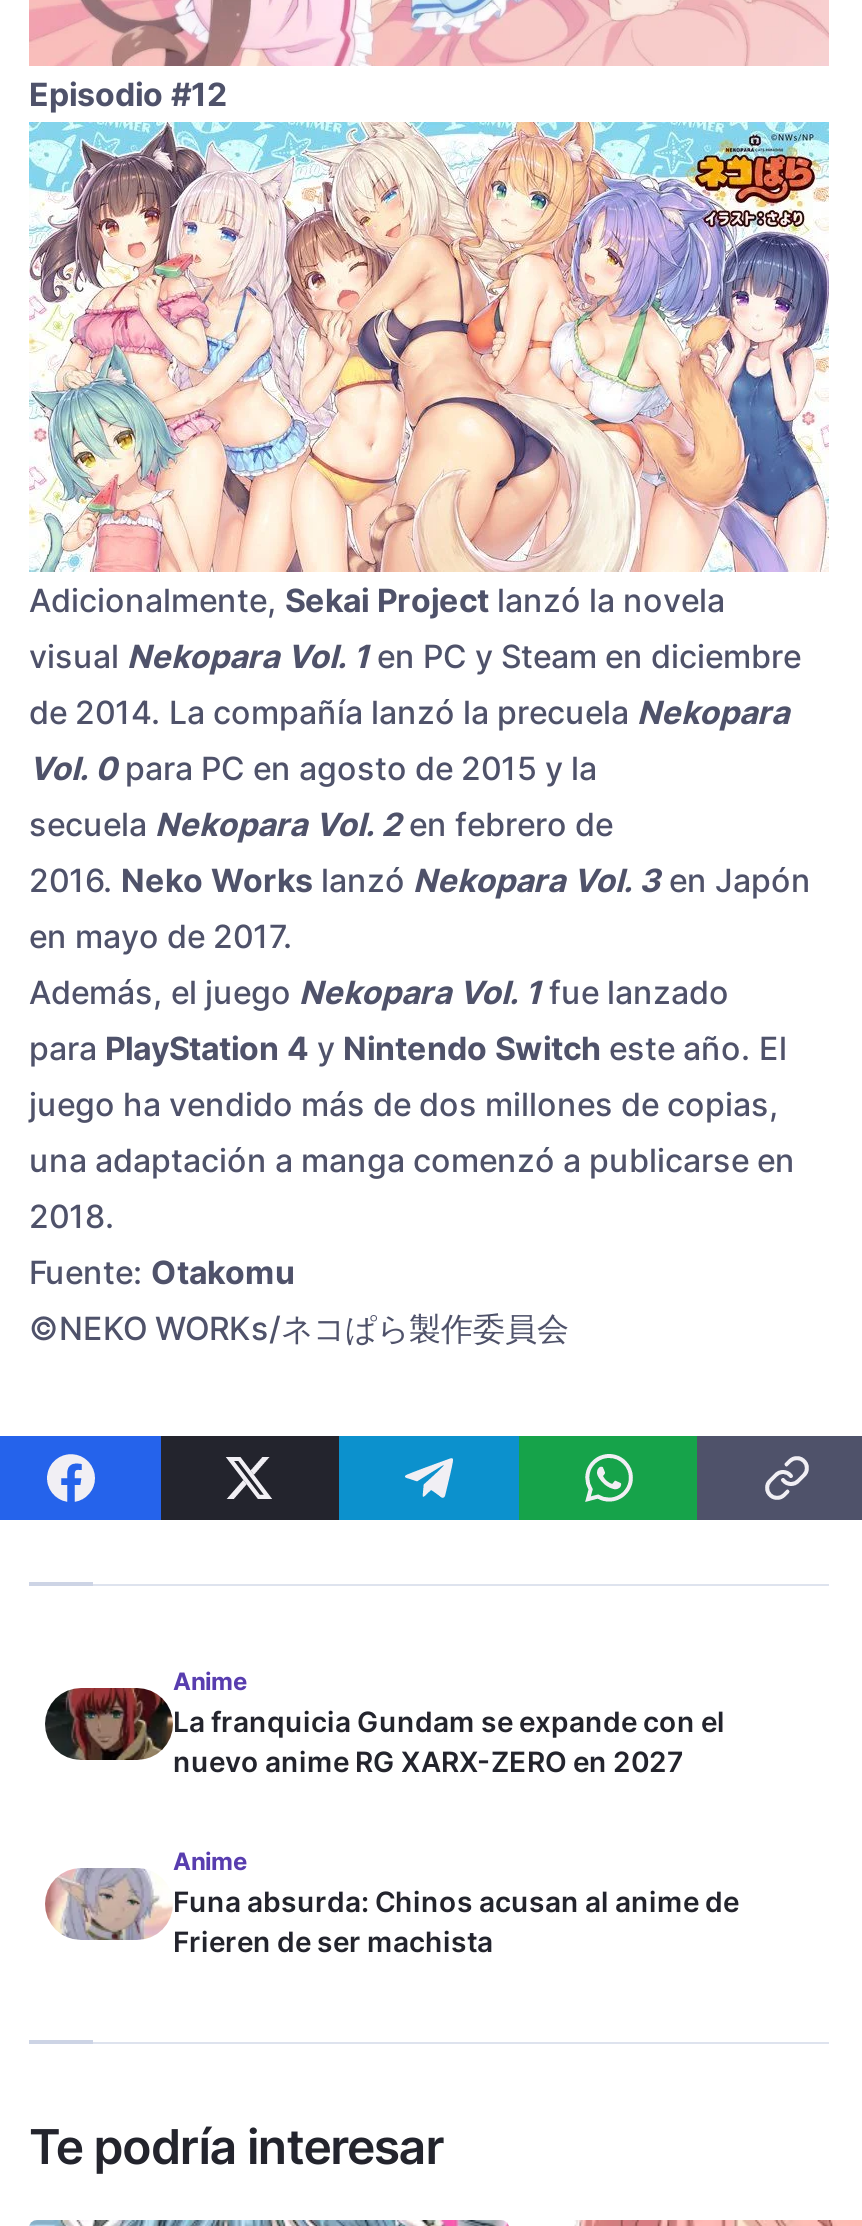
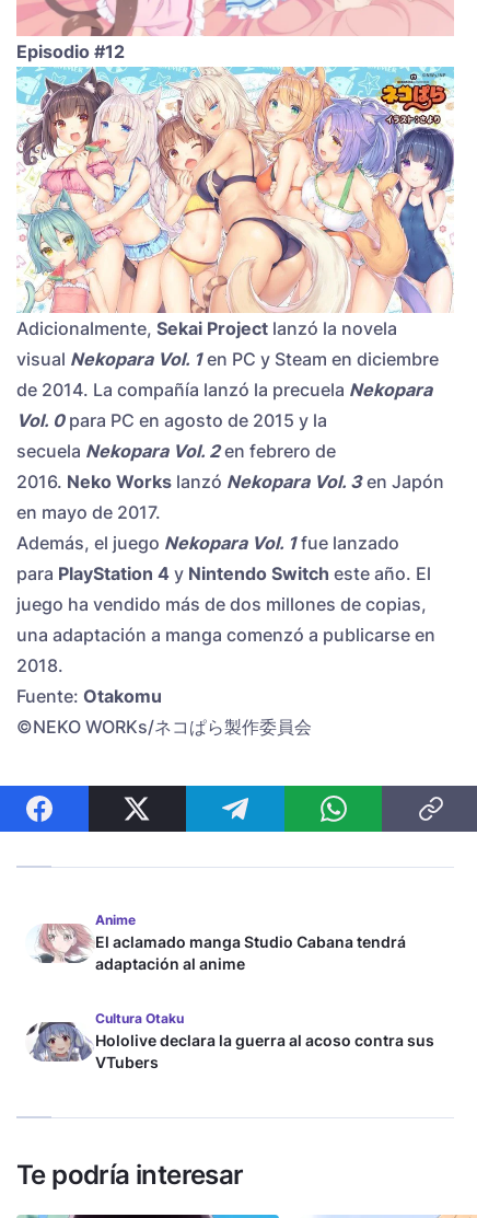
[43,1688,725,1779] [image] | La franquicia Gundam se expande con el | nuevo anime RG XARX-ZERO en 2027 -> [25,925,406,973] [image] | El aclamado manga Studio Cabana tendrá | adaptación al anime
[43,1847,739,1959] [image] | Anime | Funa absurda: Chinos acusan al anime de | Frieren de ser machista -> [25,1010,434,1072] [image] | Cultura Otaku | Hololive declara la guerra al acoso contra sus | VTubers

